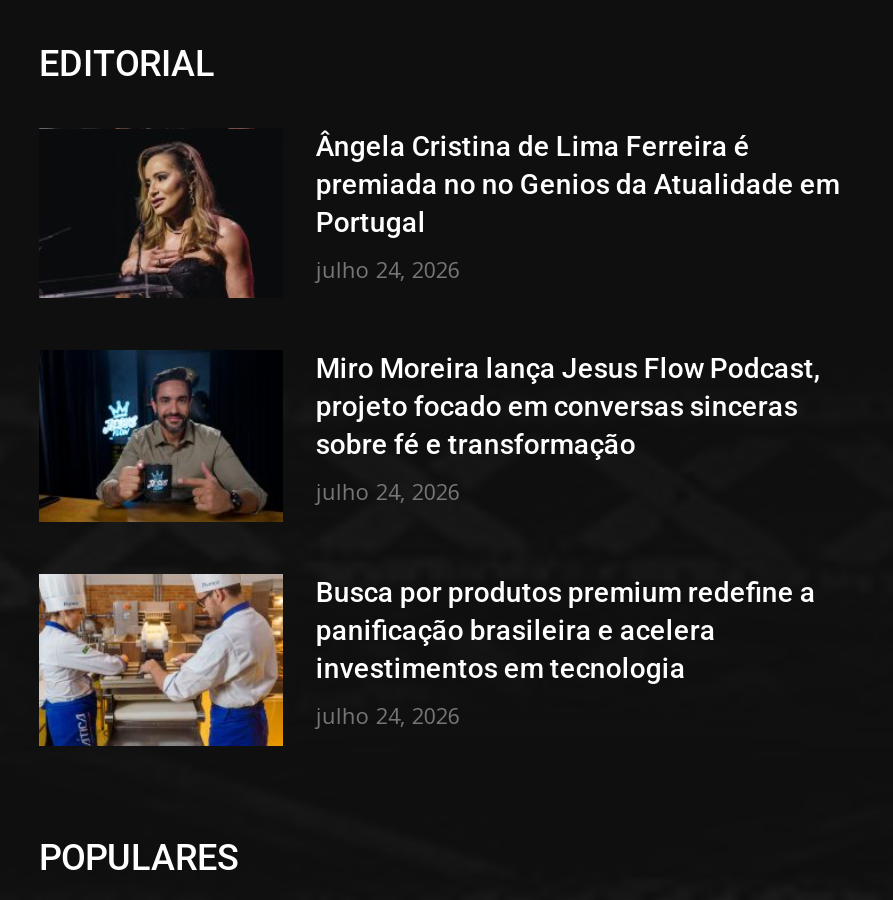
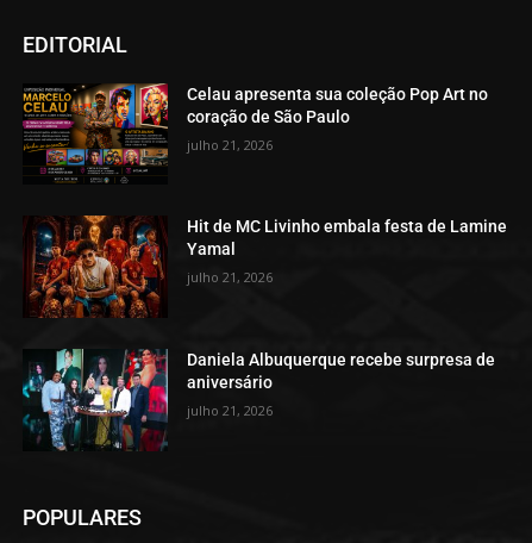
[39,128,840,300] [image] | Ângela Cristina de Lima Ferreira é | premiada no no Genios da Atualidade em | Portugal -> [21,82,488,185] [image] | Celau apresenta sua coleção Pop Art no | coração de São Paulo
[316,253,460,283] julho 24, 2026 -> [187,135,273,153] julho 21, 2026
[37,350,820,524] [image] | Miro Moreira lança Jesus Flow Podcast, | projeto focado em conversas sinceras | sobre fé e transformação -> [23,214,507,318] [image] | Hit de MC Livinho embala festa de Lamine | Yamal
[316,477,460,507] julho 24, 2026 -> [187,268,273,286] julho 21, 2026
[37,572,816,748] [image] | Busca por produtos premium redefine a | panificação brasileira e acelera | investimentos em tecnologia -> [21,348,496,451] [image] | Daniela Albuquerque recebe surpresa de | aniversário
[316,700,460,730] julho 24, 2026 -> [187,401,273,419] julho 21, 2026

